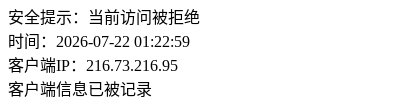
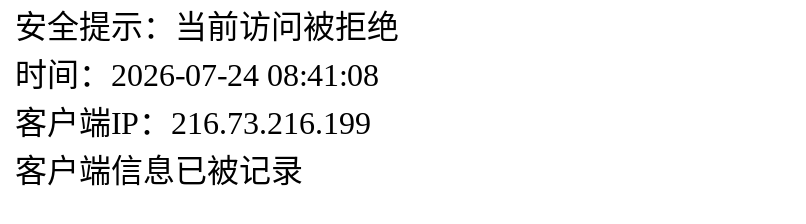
[8,33,190,50] 时间：2026-07-22 01:22:59 -> [15,58,379,92] 时间：2026-07-24 08:41:08
[8,57,178,74] 客户端IP：216.73.216.95 -> [15,106,371,140] 客户端IP：216.73.216.199

